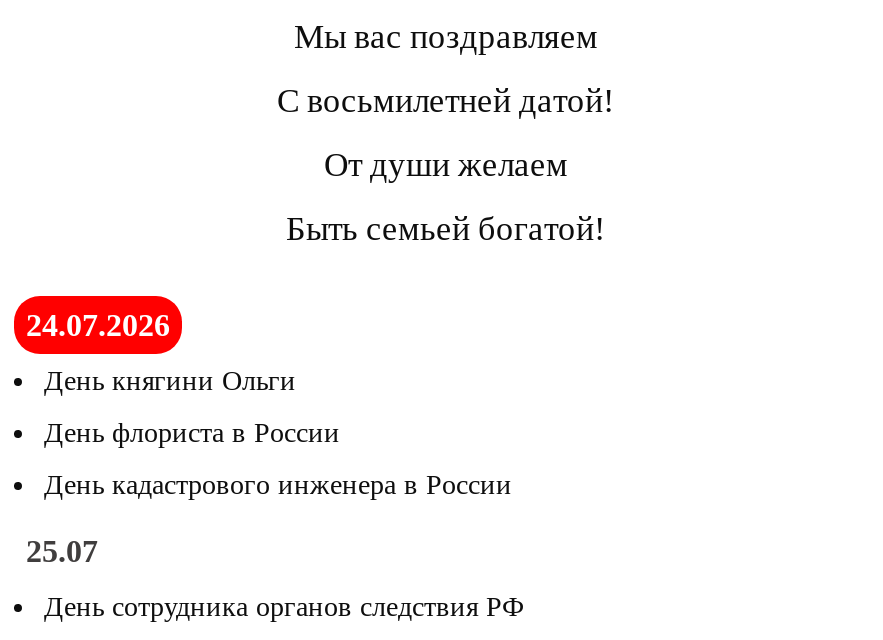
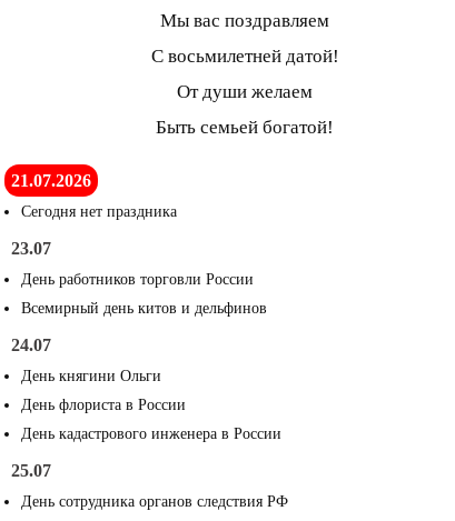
[26,309,170,343] 24.07.2026 -> [11,171,267,355] 21.07.2026 | Сегодня нет праздника | 23.07 | День работников торговли России | Всемирный день китов и дельфинов | 24.07

